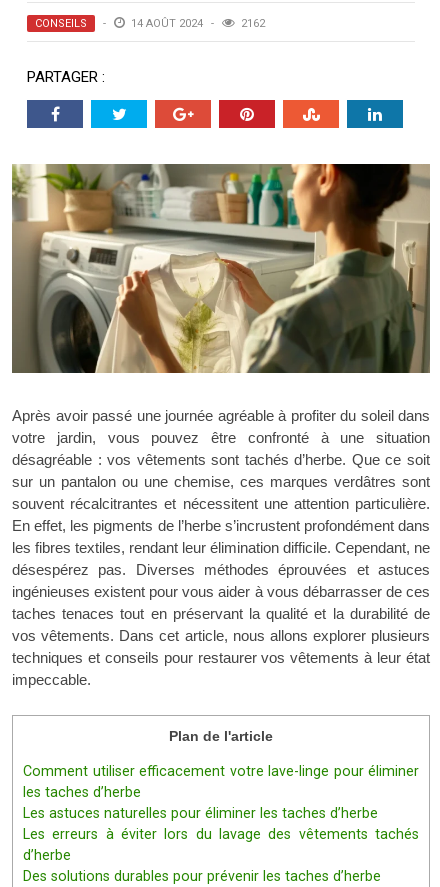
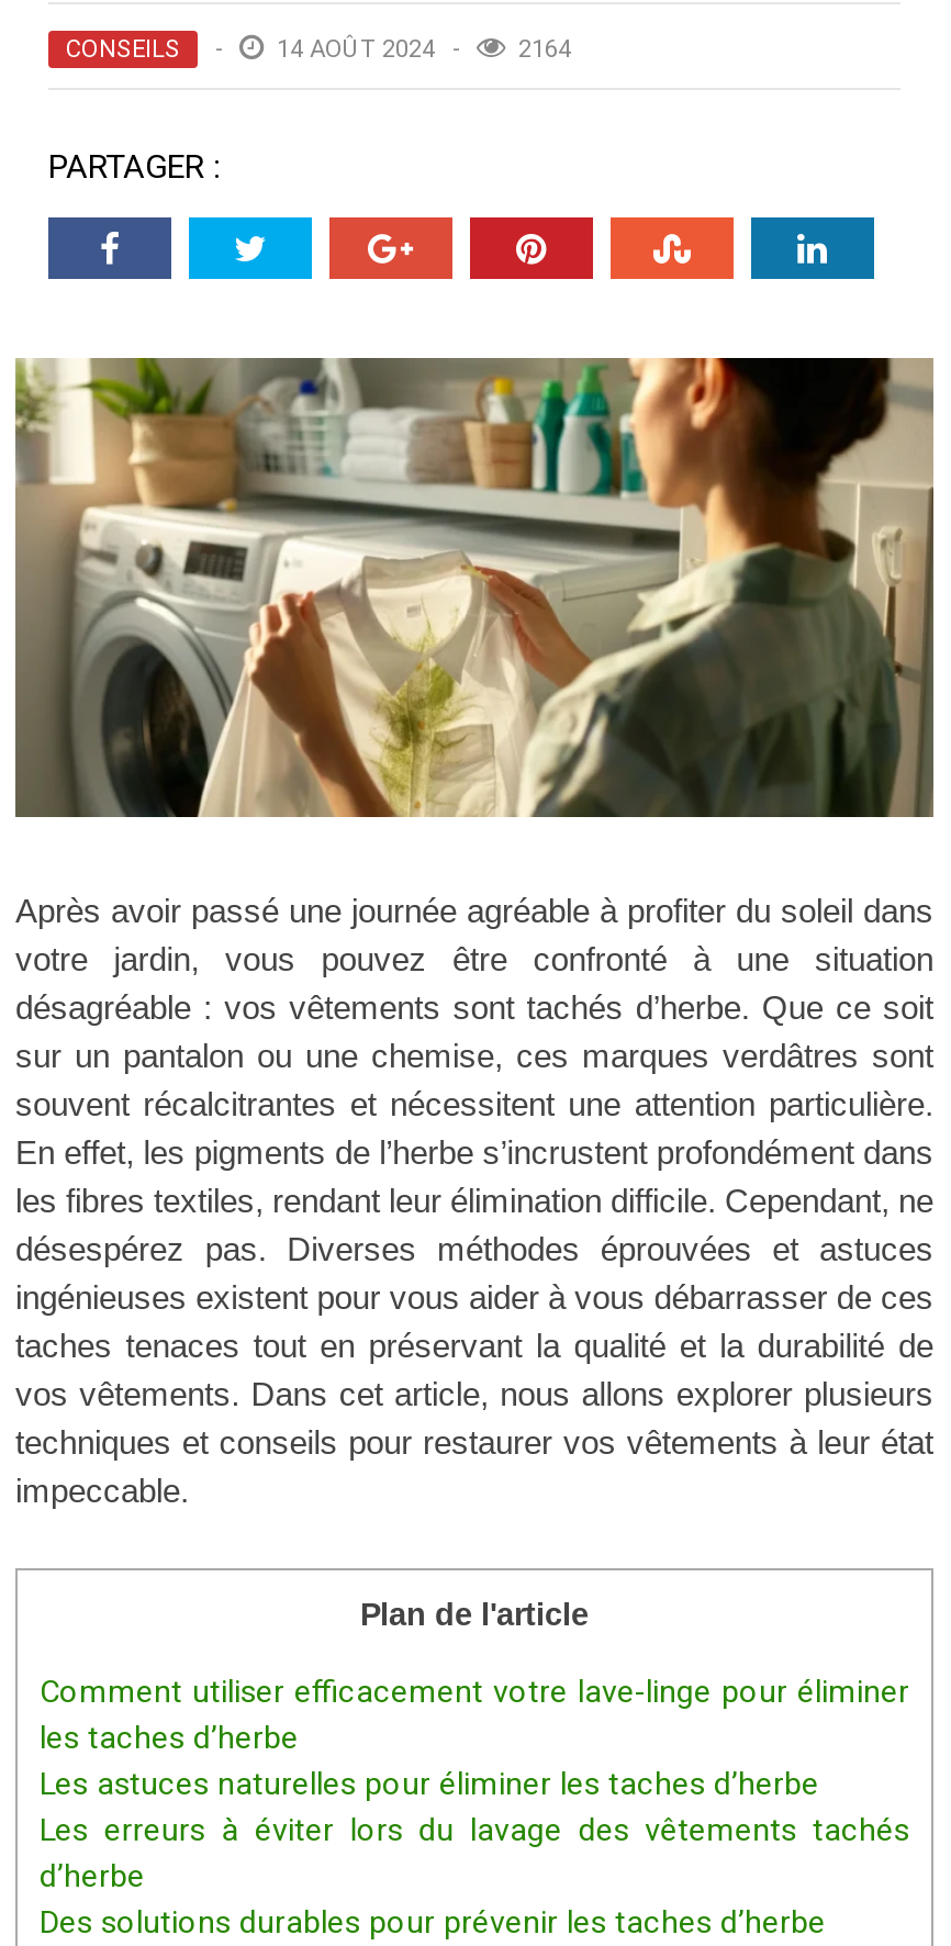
[241,17,265,30] 2162 -> [518,35,571,64] 2164

